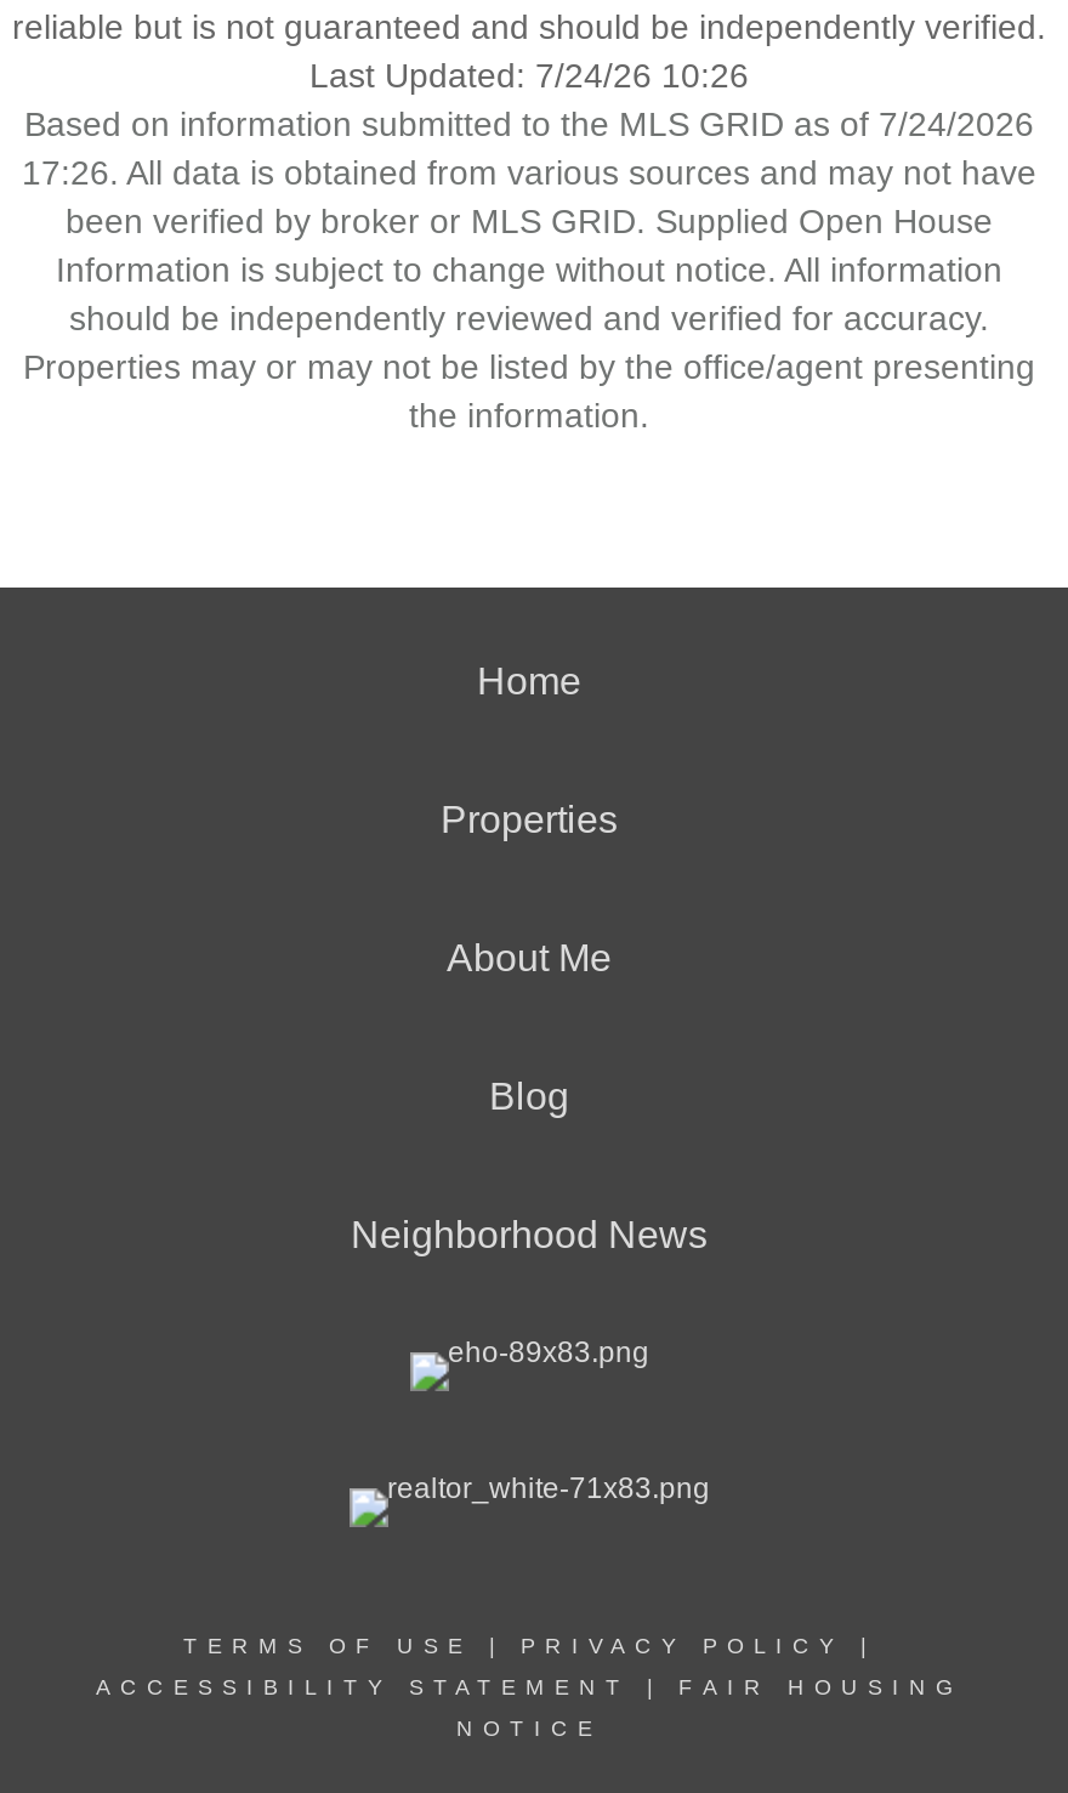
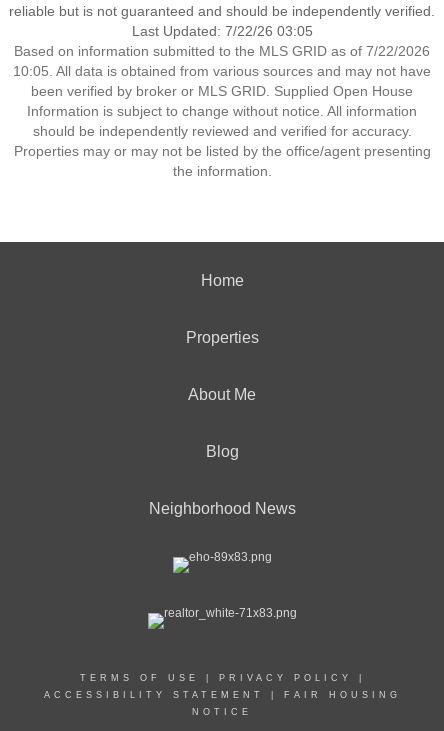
[309,56,749,95] Last Updated: 7/24/26 10:26 -> [131,23,312,39] Last Updated: 7/22/26 03:05
[24,104,1034,143] Based on information submitted to the MLS GRID as of 7/24/2026 -> [14,43,430,59] Based on information submitted to the MLS GRID as of 7/22/2026
[22,153,1036,192] 17:26. All data is obtained from various sources and may not have -> [13,63,431,79] 10:05. All data is obtained from various sources and may not have

